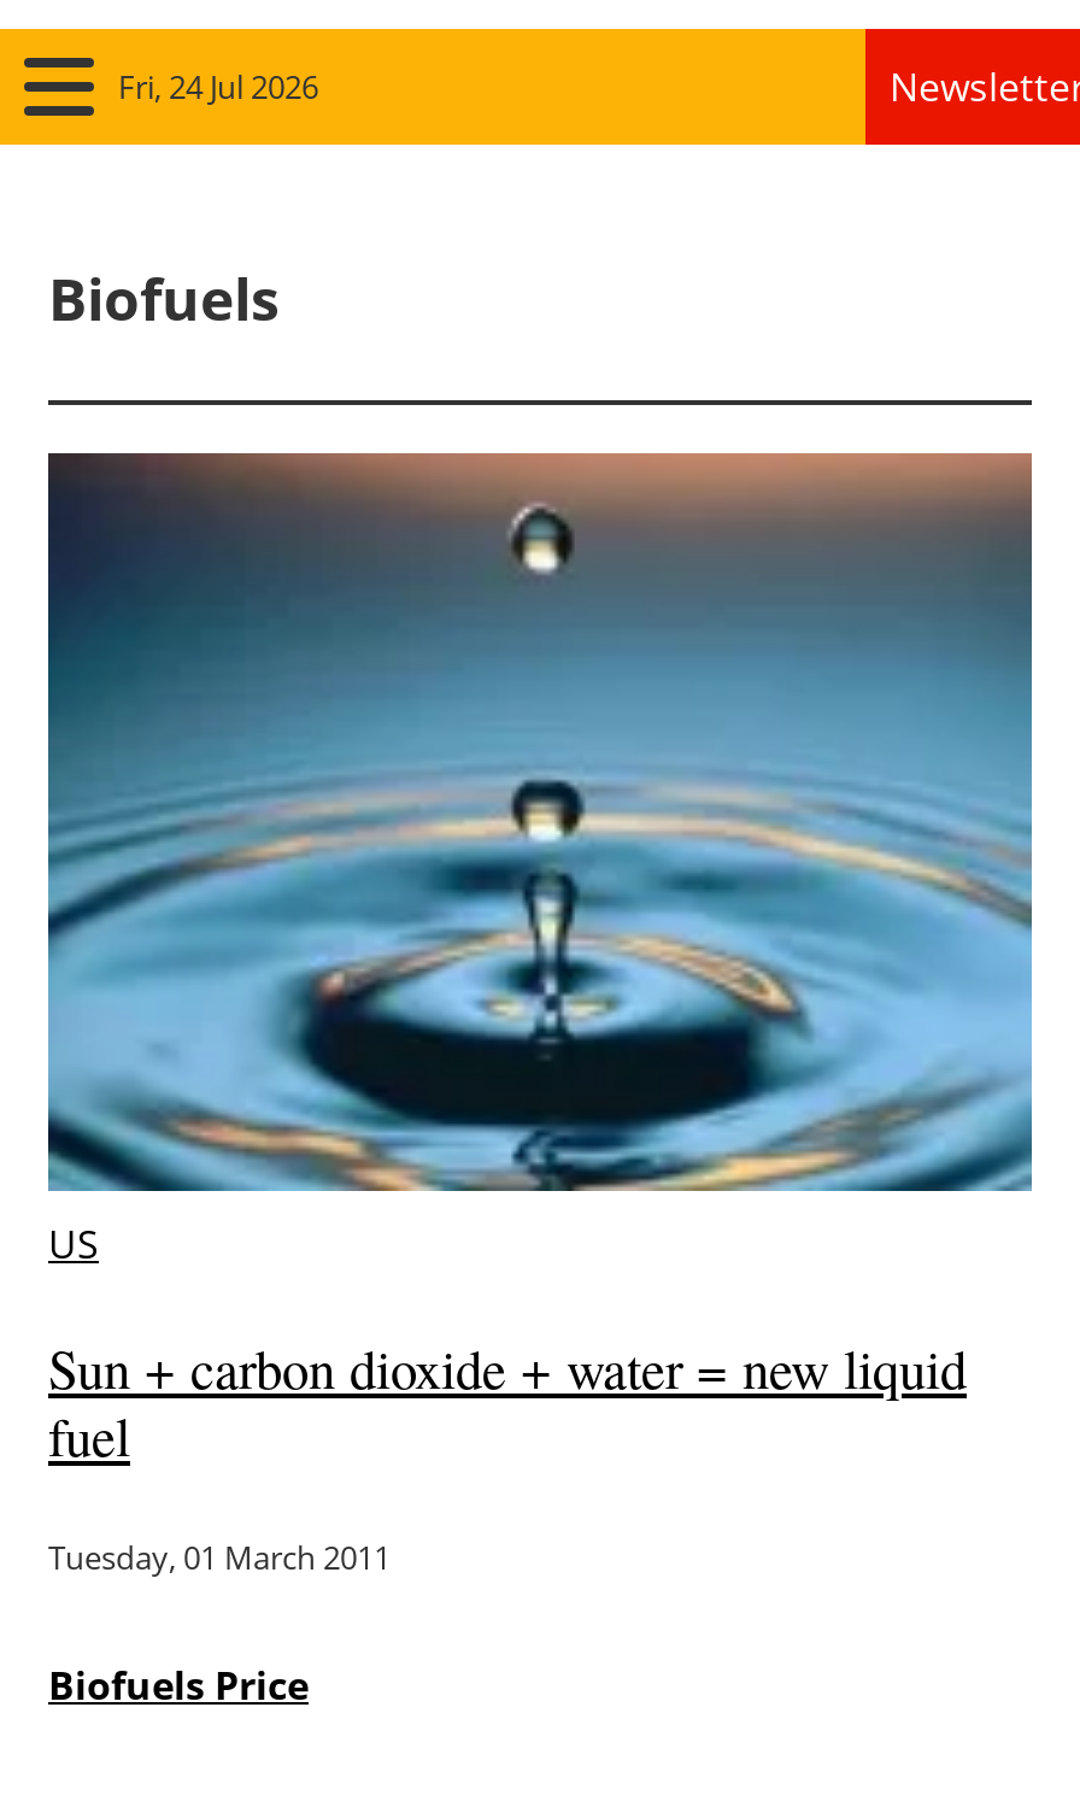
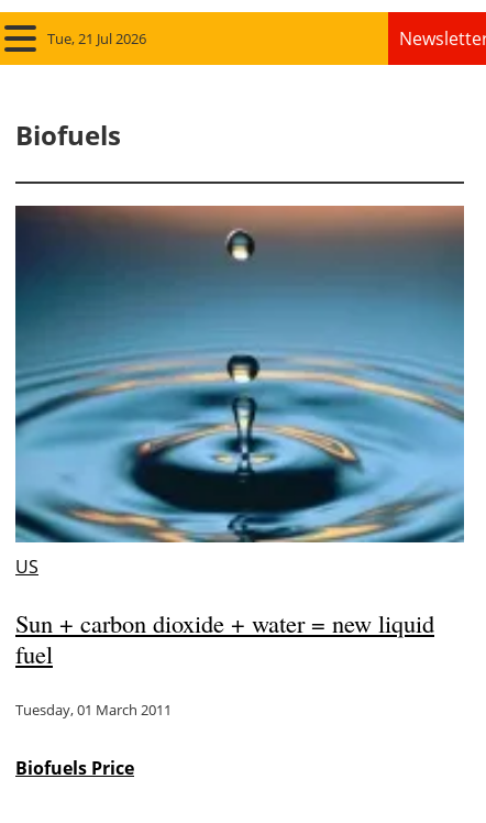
[118,66,318,109] Fri, 24 Jul 2026 -> [47,29,146,49] Tue, 21 Jul 2026

